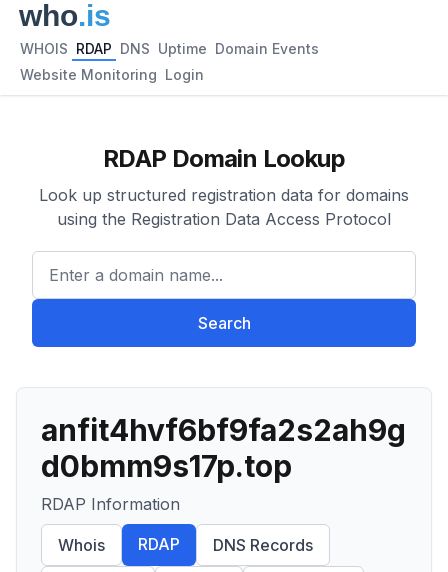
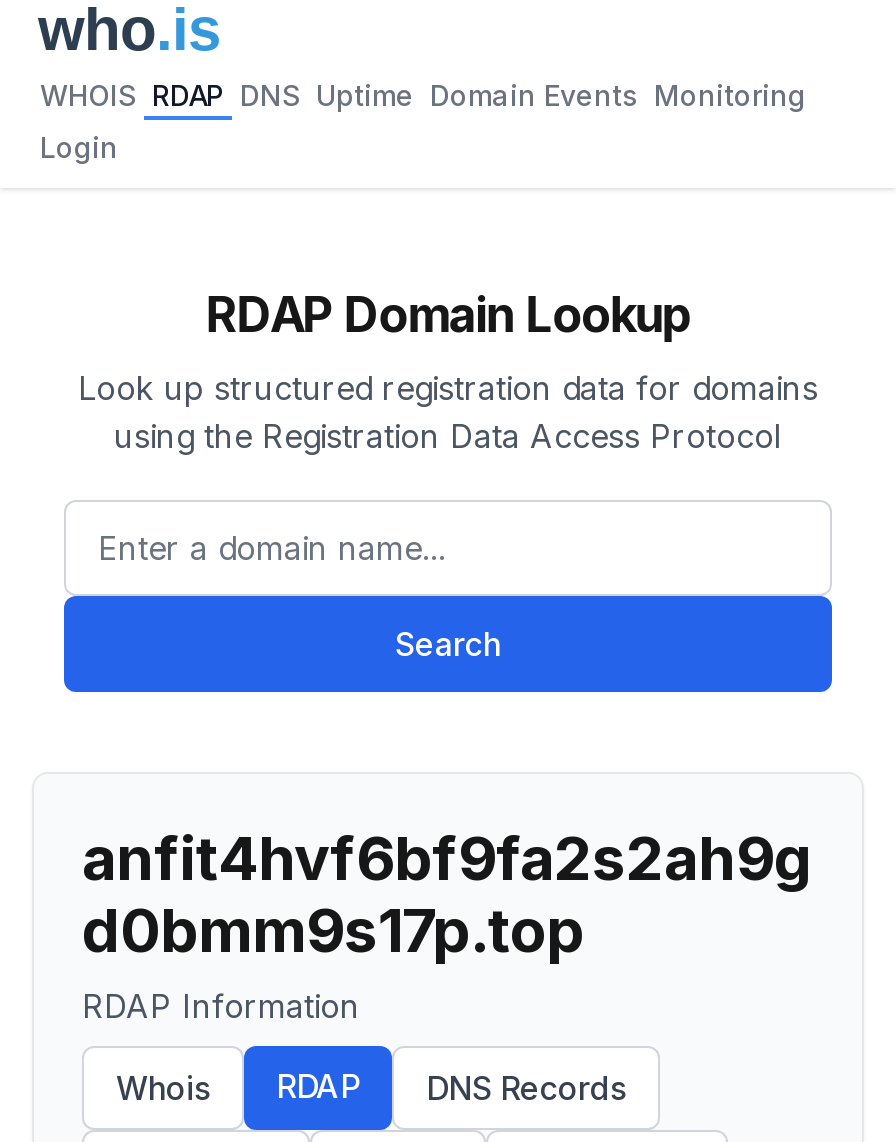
[20,40,319,57] WHOIS RDAP DNS Uptime Domain Events -> [40,78,806,112] WHOIS RDAP DNS Uptime Domain Events Monitoring
[20,66,204,83] Website Monitoring Login -> [40,130,118,164] Login

